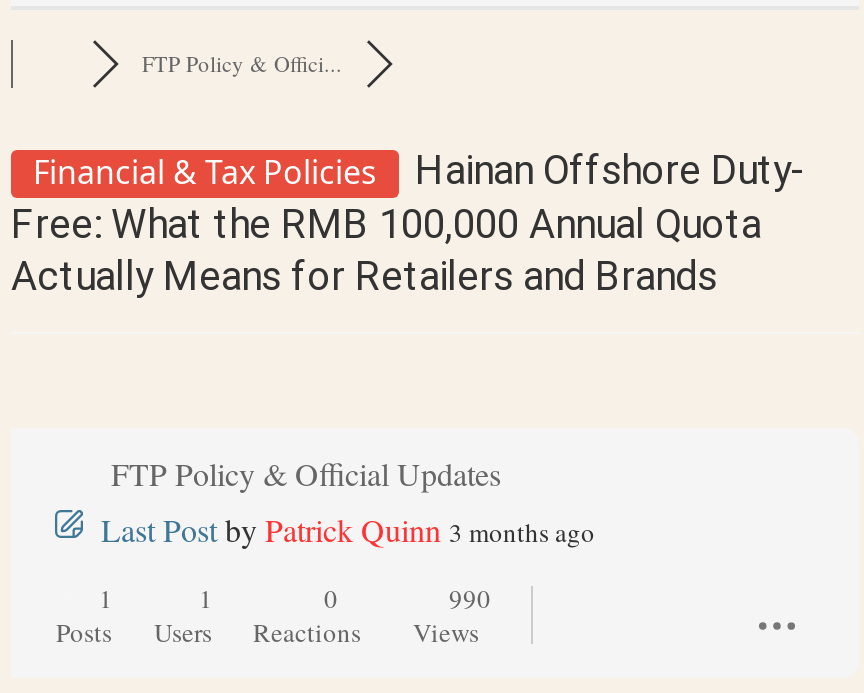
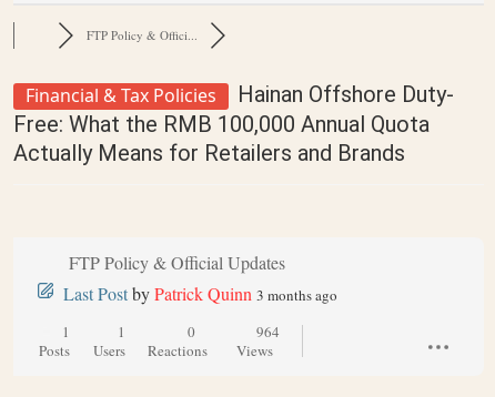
[449,579,491,615] 990 -> [256,321,280,341] 964

